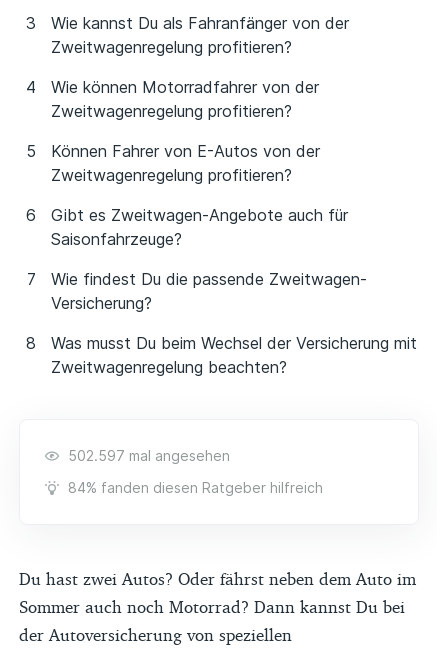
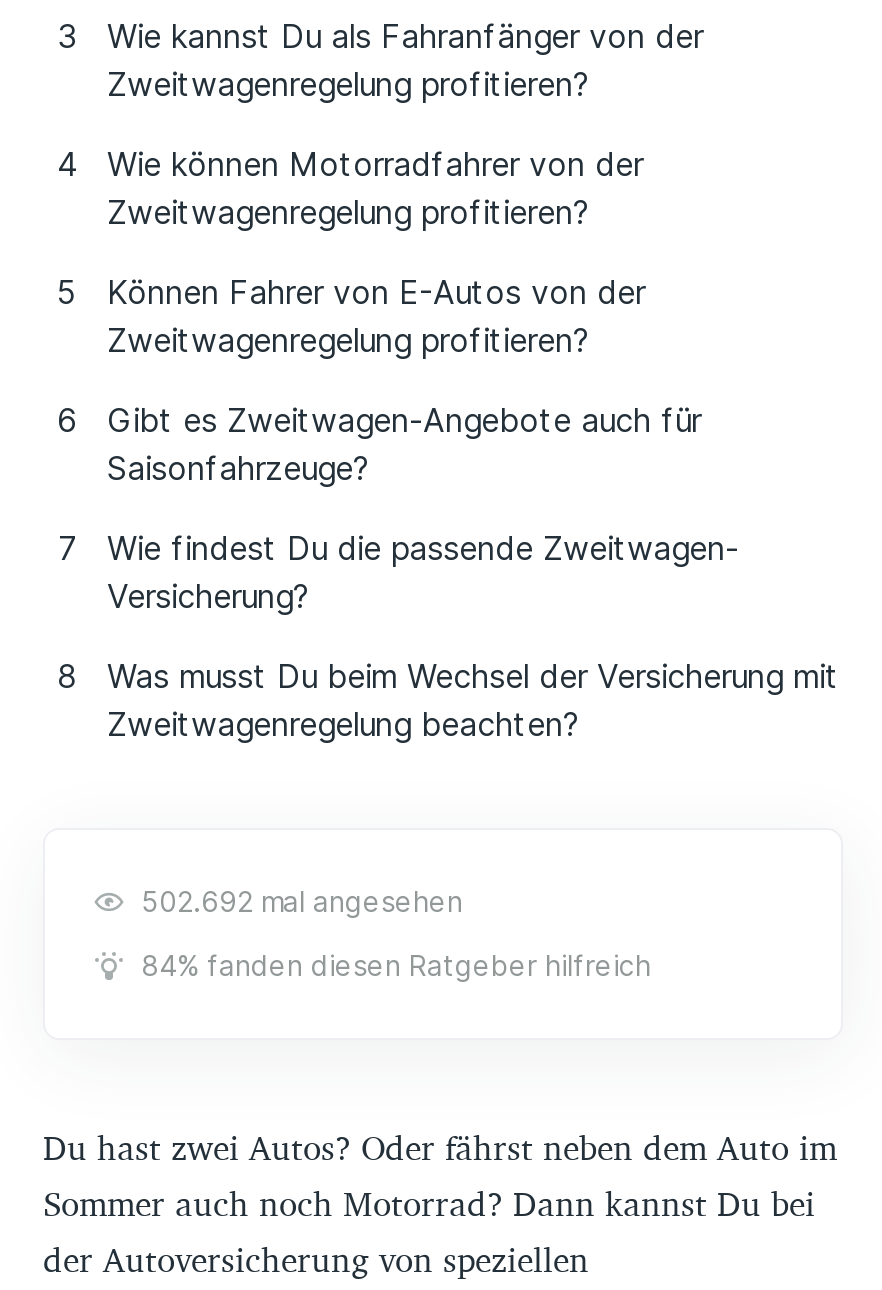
[68,447,230,464] 502.597 mal angesehen -> [141,884,463,918] 502.692 mal angesehen

